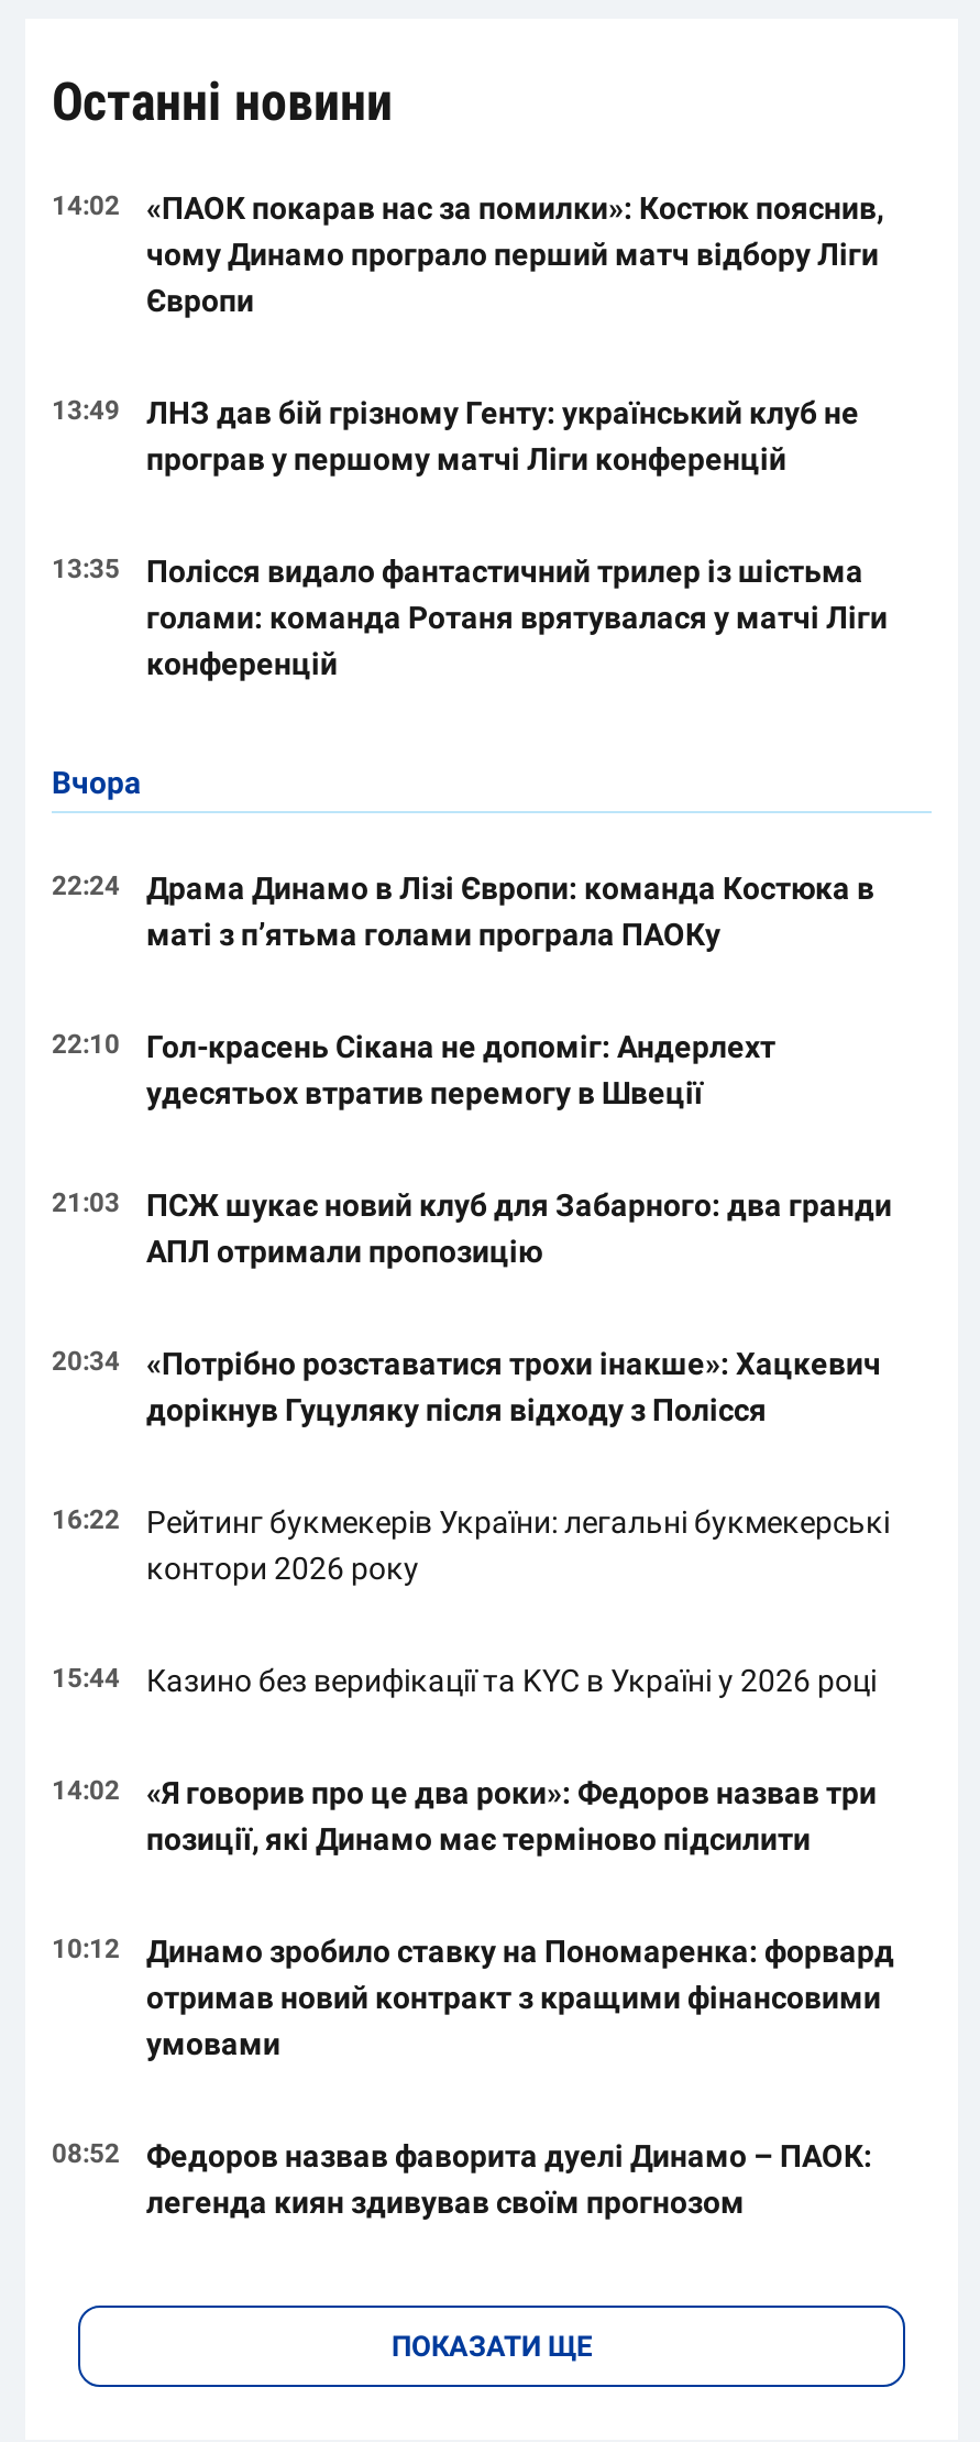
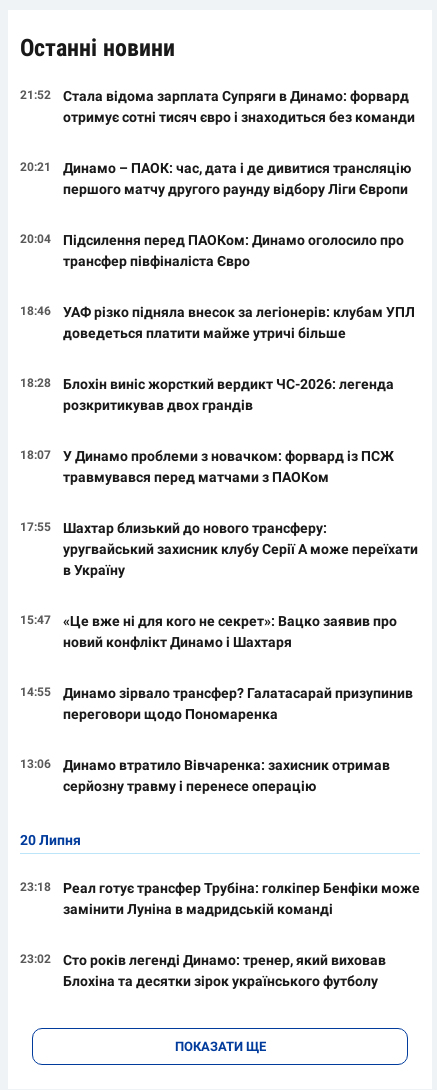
[52,190,883,318] 14:02 | «ПАОК покарав нас за помилки»: Костюк пояснив, | чому Динамо програло перший матч відбору Ліги | Європи -> [20,88,415,125] 21:52 | Стала відома зарплата Супряги в Динамо: форвард | отримує сотні тисяч євро і знаходиться без команди
[52,395,859,477] 13:49 | ЛНЗ дав бій грізному Генту: український клуб не | програв у першому матчі Ліги конференцій -> [20,160,411,197] 20:21 | Динамо – ПАОК: час, дата і де дивитися трансляцію | першого матчу другого раунду відбору Ліги Європи
[52,554,888,681] 13:35 | Полісся видало фантастичний трилер із шістьма | голами: команда Ротаня врятувалася у матчі Ліги | конференцій -> [20,232,404,269] 20:04 | Підсилення перед ПАОКом: Динамо оголосило про | трансфер півфіналіста Євро
[52,765,142,800] Вчора -> [20,304,415,341] 18:46 | УАФ різко підняла внесок за легіонерів: клубам УПЛ | доведеться платити майже утричі більше
[52,870,874,952] 22:24 | Драма Динамо в Лізі Європи: команда Костюка в | маті з п’ятьма голами програла ПАОКу -> [20,376,394,413] 18:28 | Блохін виніс жорсткий вердикт ЧС-2026: легенда | розкритикував двох грандів
[52,1029,775,1110] 22:10 | Гол-красень Сікана не допоміг: Андерлехт | удесятьох втратив перемогу в Швеції -> [20,448,394,485] 18:07 | У Динамо проблеми з новачком: форвард із ПСЖ | травмувався перед матчами з ПАОКом
[52,1187,892,1269] 21:03 | ПСЖ шукає новий клуб для Забарного: два гранди | АПЛ отримали пропозицію -> [20,520,418,578] 17:55 | Шахтар близький до нового трансферу: | уругвайський захисник клубу Серії А може переїхати | в Україну
[52,1346,881,1427] 20:34 | «Потрібно розставатися трохи інакше»: Хацкевич | дорікнув Гуцуляку після відходу з Полісся -> [20,613,397,650] 15:47 | «Це вже ні для кого не секрет»: Вацко заявив про | новий конфлікт Динамо і Шахтаря
[52,1504,890,1586] 16:22 | Рейтинг букмекерів України: легальні букмекерські | контори 2026 року -> [20,685,413,722] 14:55 | Динамо зірвало трансфер? Галатасарай призупинив | переговори щодо Пономаренка
[52,1663,877,1698] 15:44 | Казино без верифікації та KYC в Україні у 2026 році -> [20,757,390,794] 13:06 | Динамо втратило Вівчаренка: захисник отримав | серйозну травму і перенесе операцію
[52,1775,877,1857] 14:02 | «Я говорив про це два роки»: Федоров назвав три | позиції, які Динамо має терміново підсилити -> [20,832,81,848] 20 Липня
[52,1934,894,2061] 10:12 | Динамо зробило ставку на Пономаренка: форвард | отримав новий контракт з кращими фінансовими | умовами -> [20,880,420,917] 23:18 | Реал готує трансфер Трубіна: голкіпер Бенфіки може | замінити Луніна в мадридській команді
[52,2138,872,2220] 08:52 | Федоров назвав фаворита дуелі Динамо – ПАОК: | легенда киян здивував своїм прогнозом -> [20,952,386,989] 23:02 | Сто років легенді Динамо: тренер, який виховав | Блохіна та десятки зірок українського футболу

